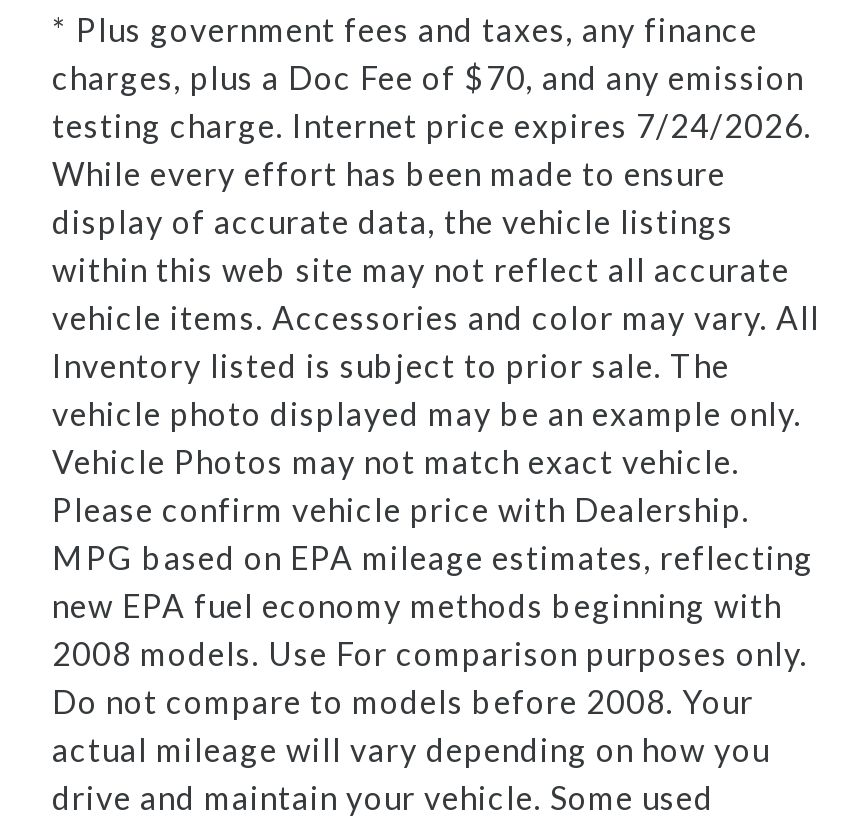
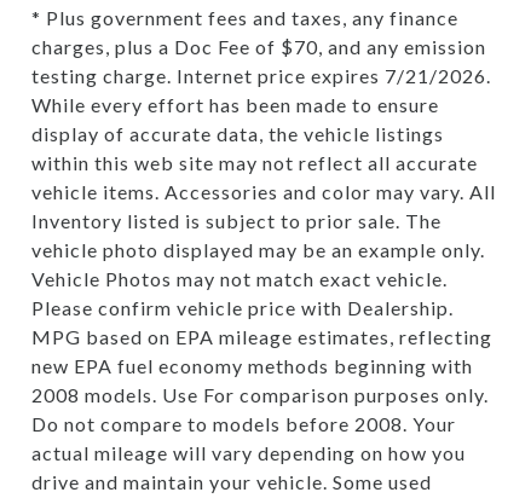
[52,107,812,145] testing charge. Internet price expires 7/24/2026. -> [31,65,491,88] testing charge. Internet price expires 7/21/2026.

